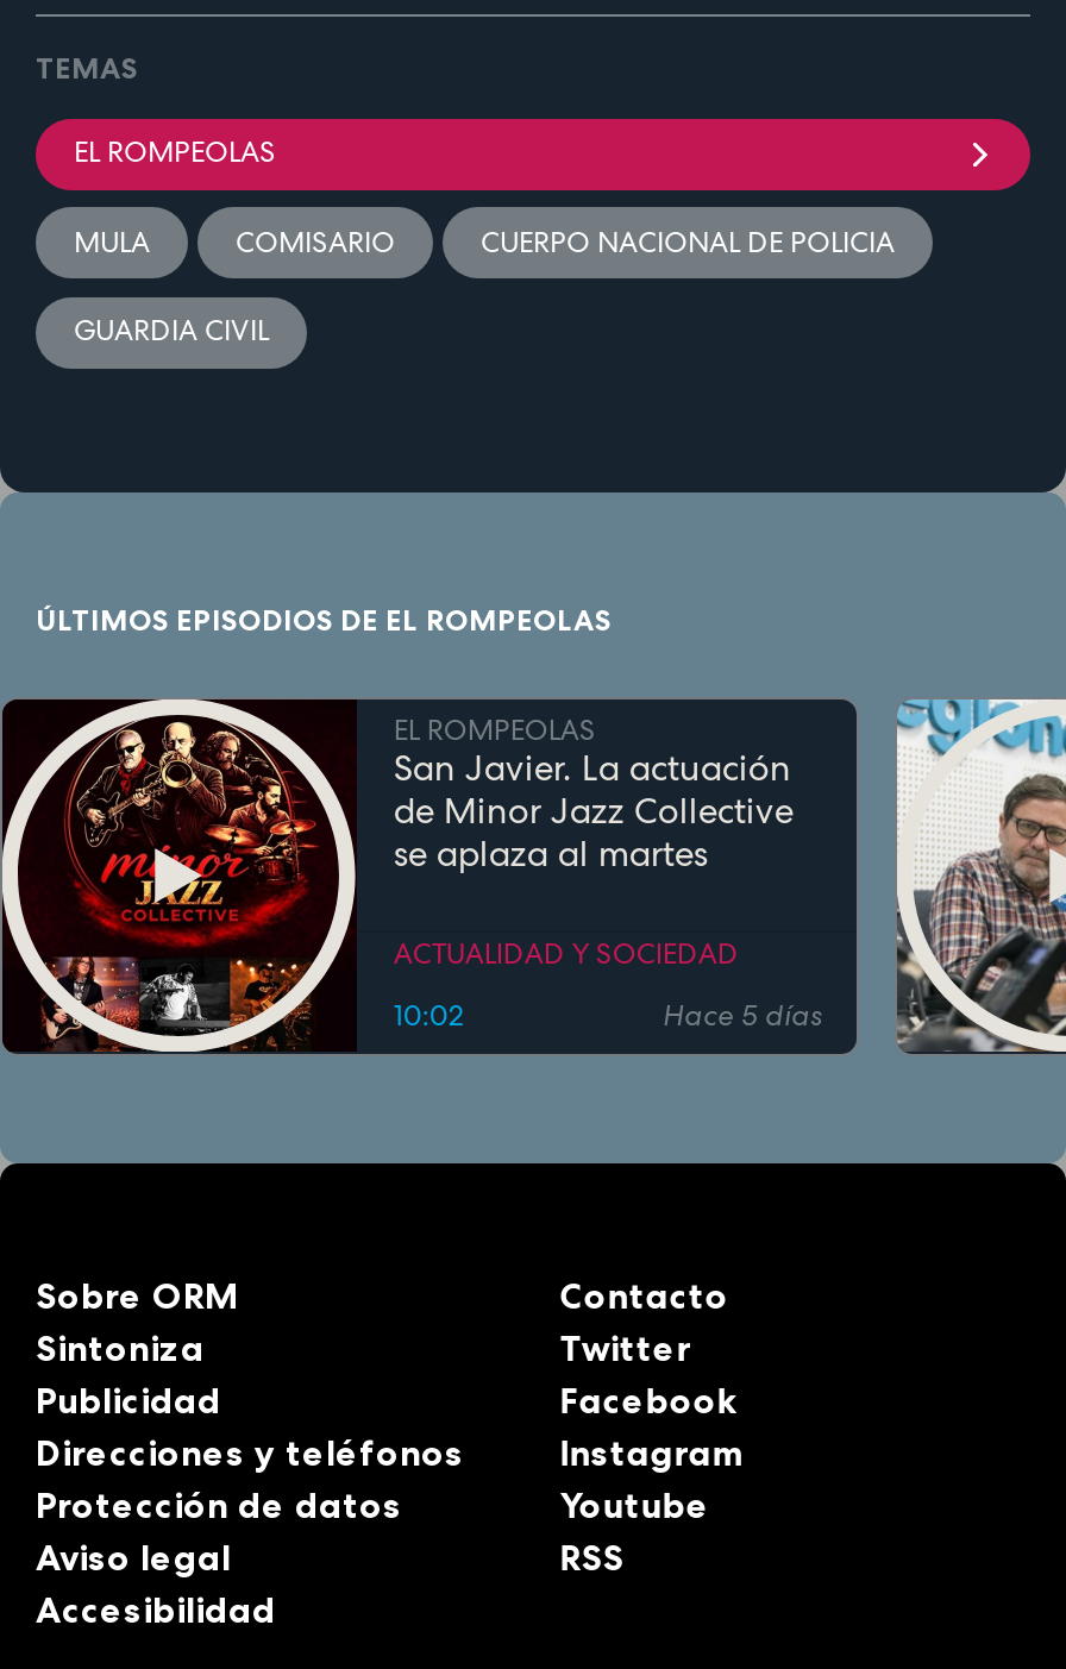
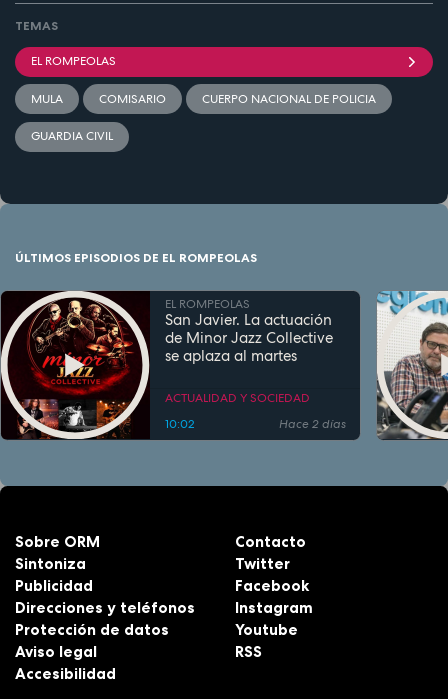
[663,997,823,1035] Hace 5 días -> [279,416,346,432] Hace 2 días

